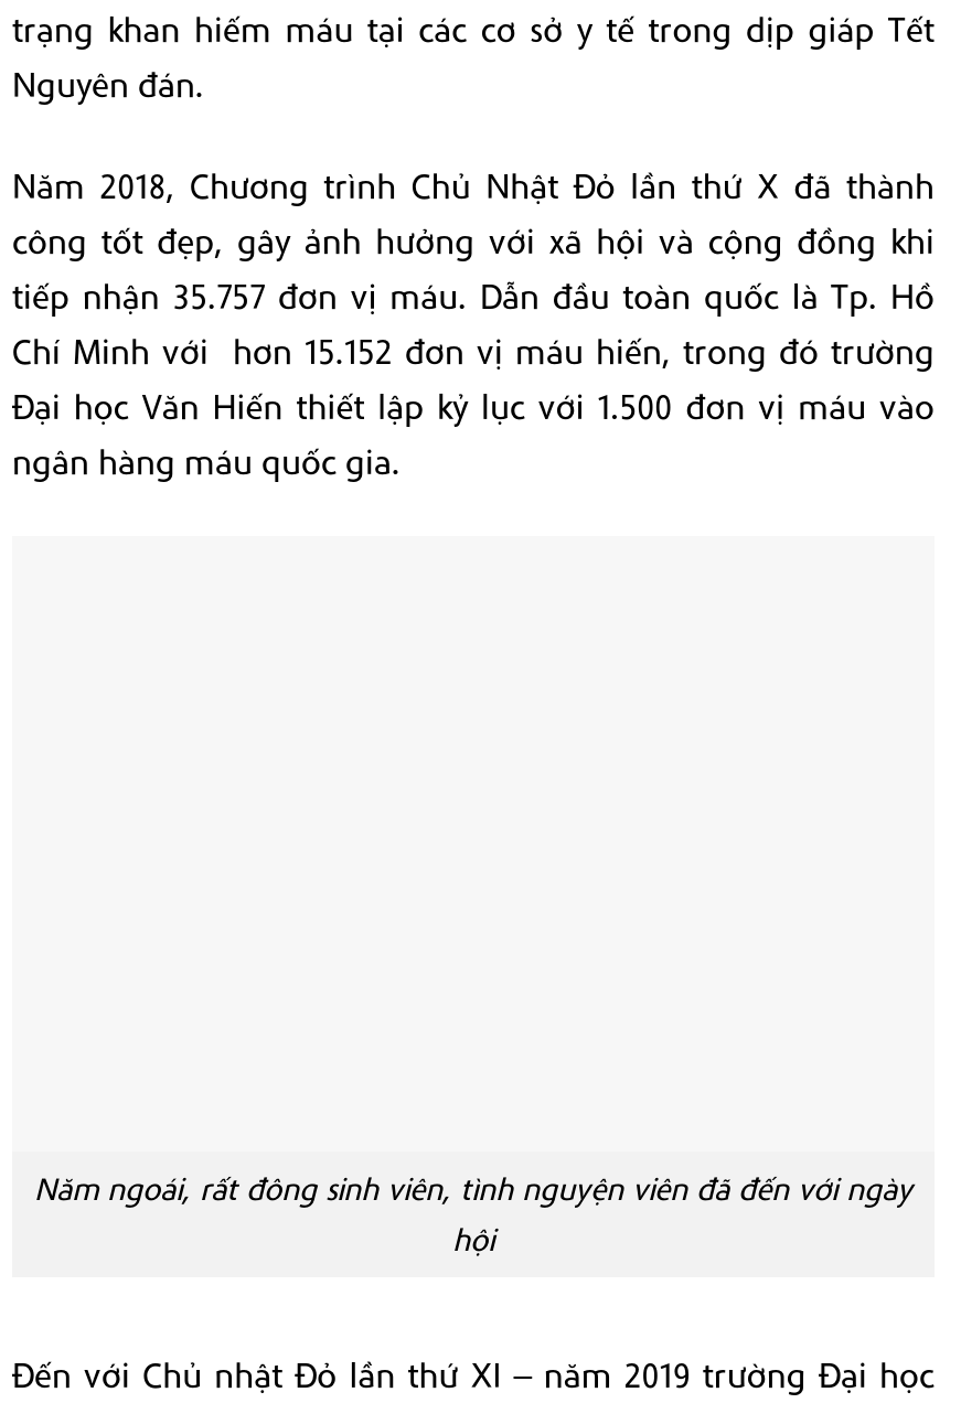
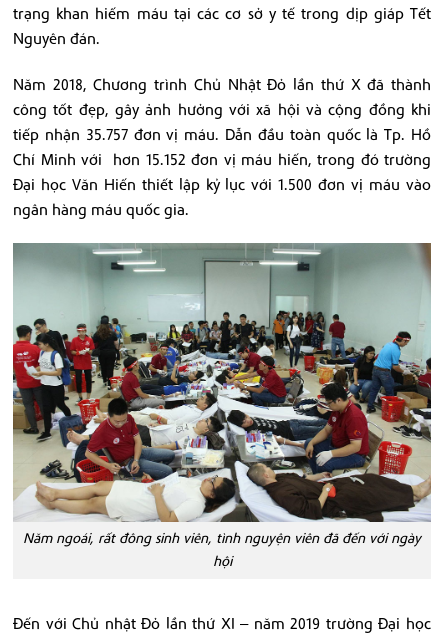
none -> [12,242,432,523] [image]

